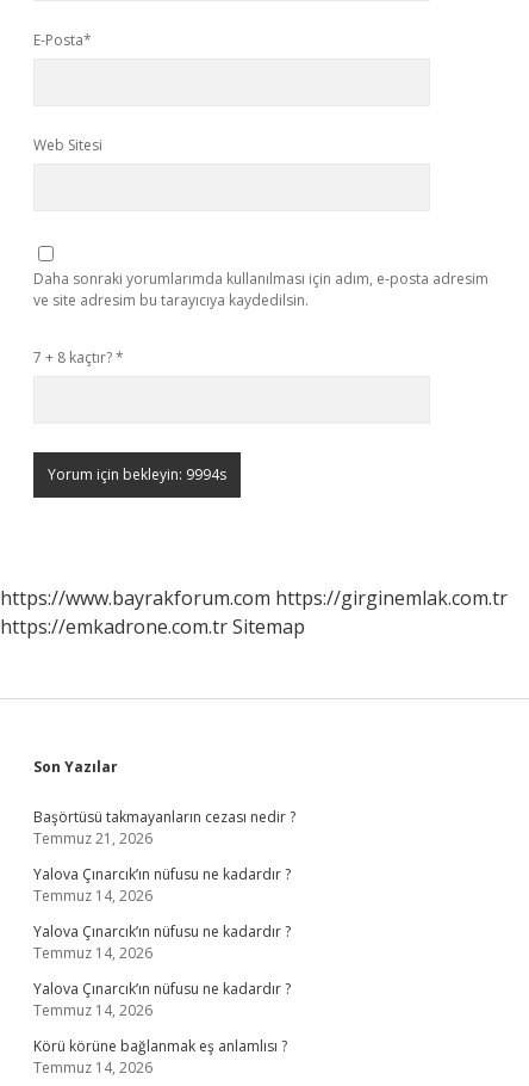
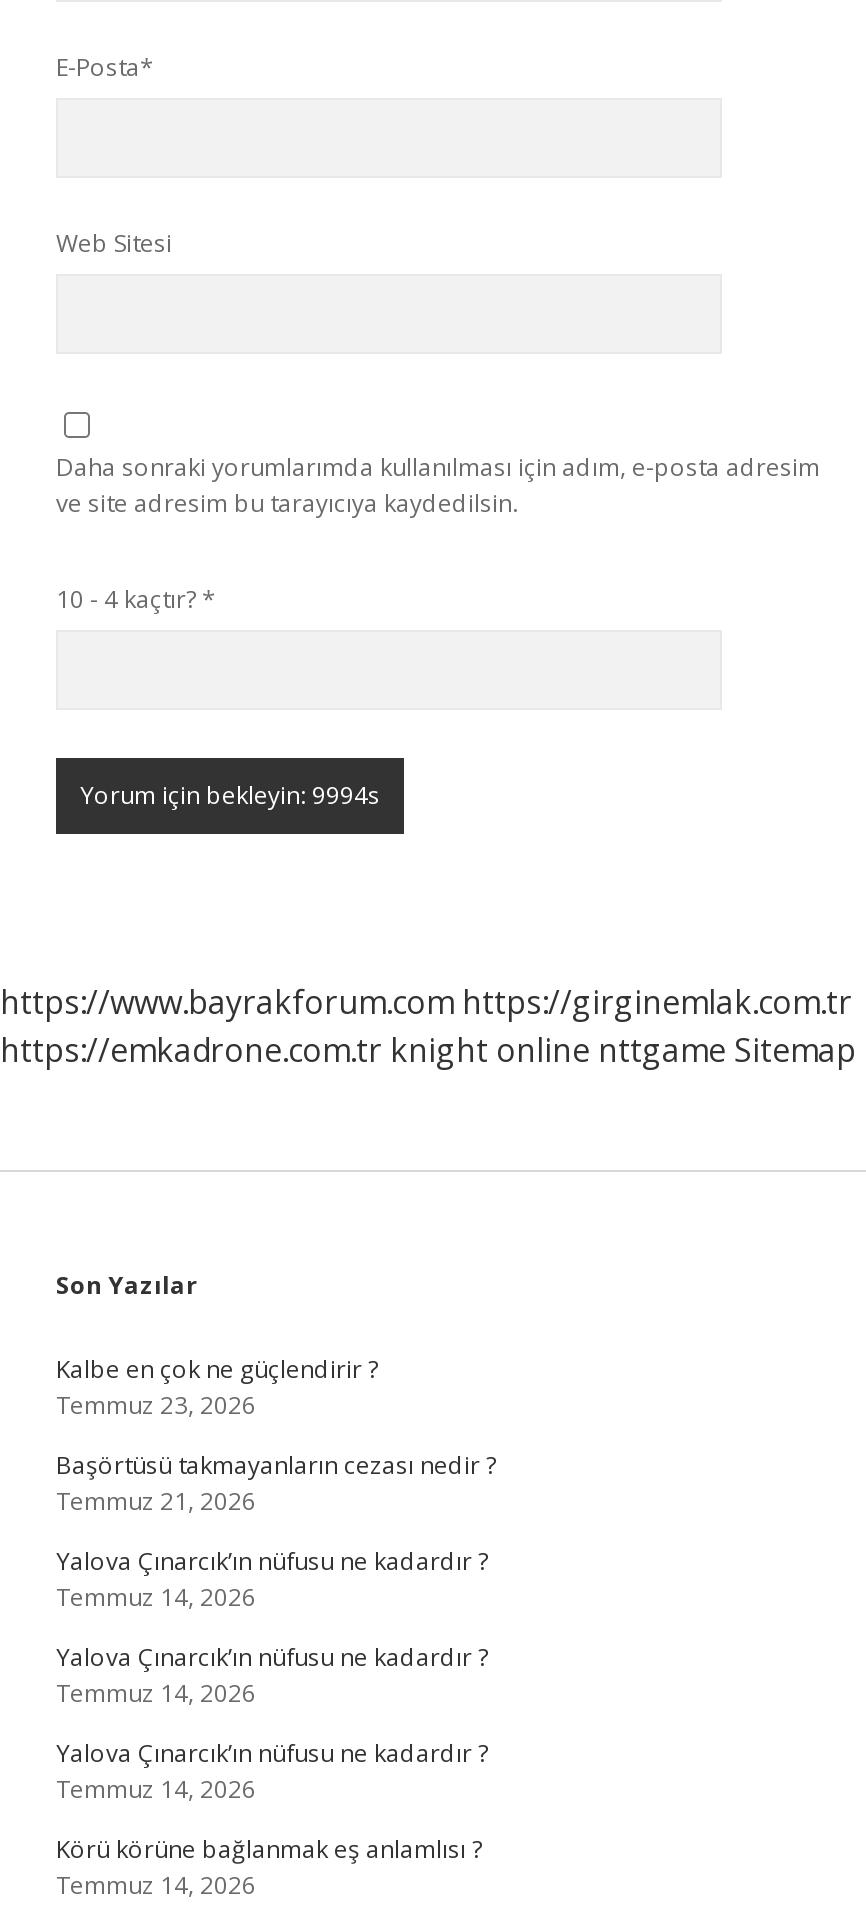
[33,347,124,368] 7 + 8 kaçtır? * -> [56,582,216,616] 10 - 4 kaçtır? *
[0,613,305,640] https://emkadrone.com.tr Sitemap -> [0,1028,856,1072] https://emkadrone.com.tr knight online nttgame Sitemap
none -> [56,1352,378,1422] Kalbe en çok ne güçlendirir ? | Temmuz 23, 2026

